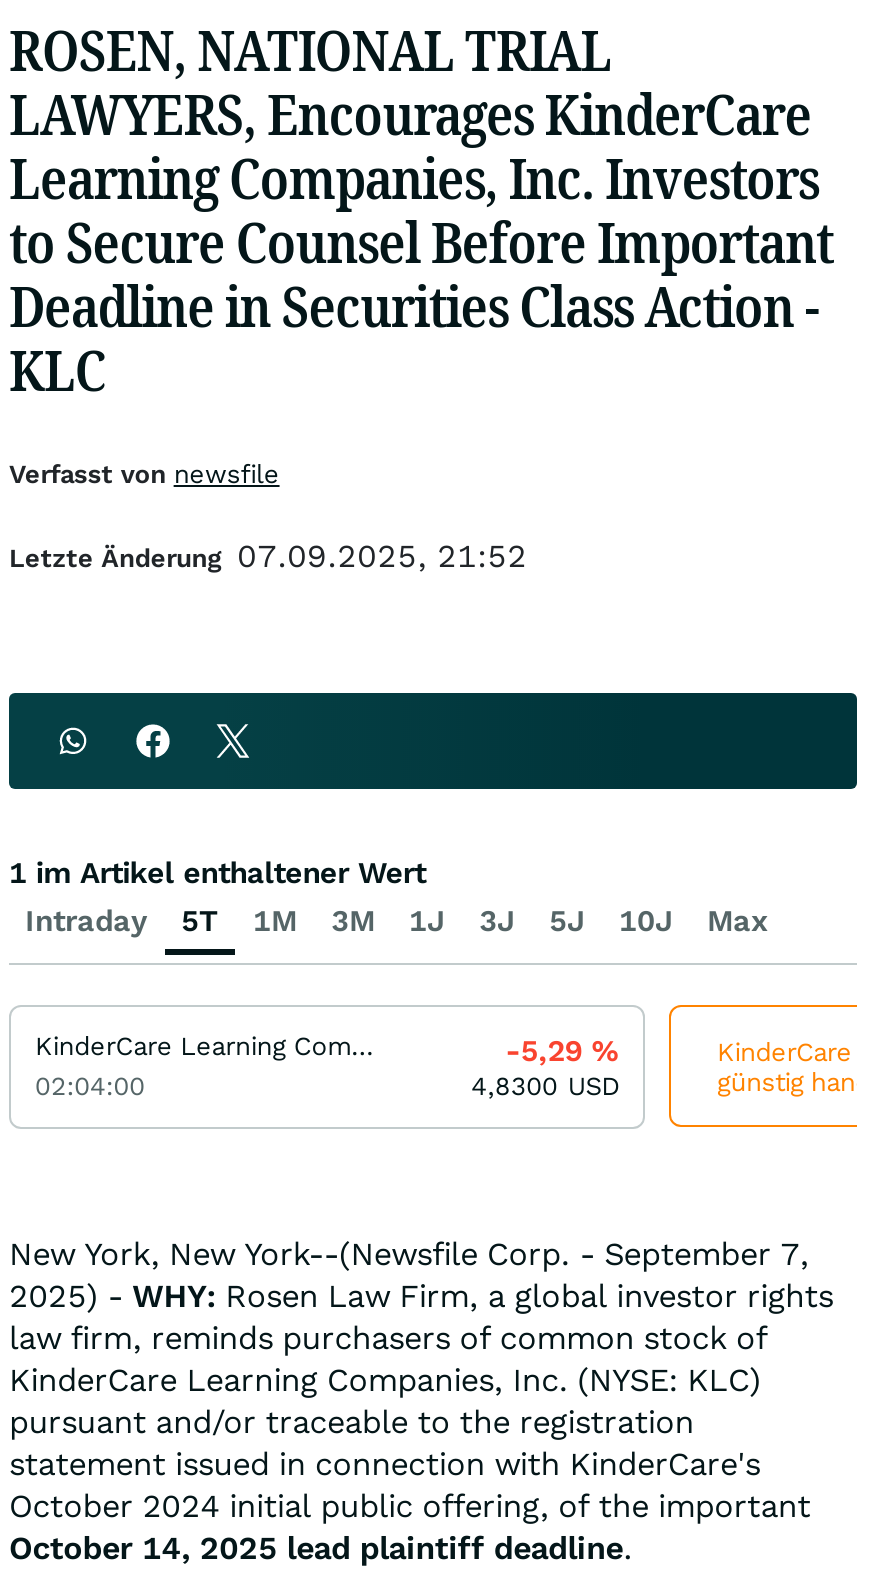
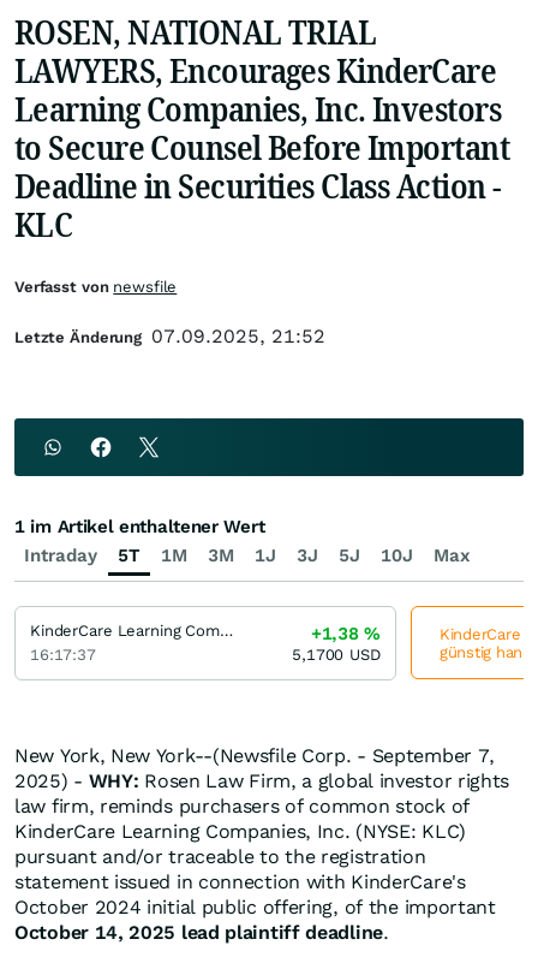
[505,1033,619,1069] -5,29% -> [311,623,381,644] +1,38%
[35,1071,145,1101] 02:04:00 -> [30,646,96,664] 16:17:37
[471,1071,619,1101] 4,8300 USD -> [292,646,381,664] 5,1700 USD

